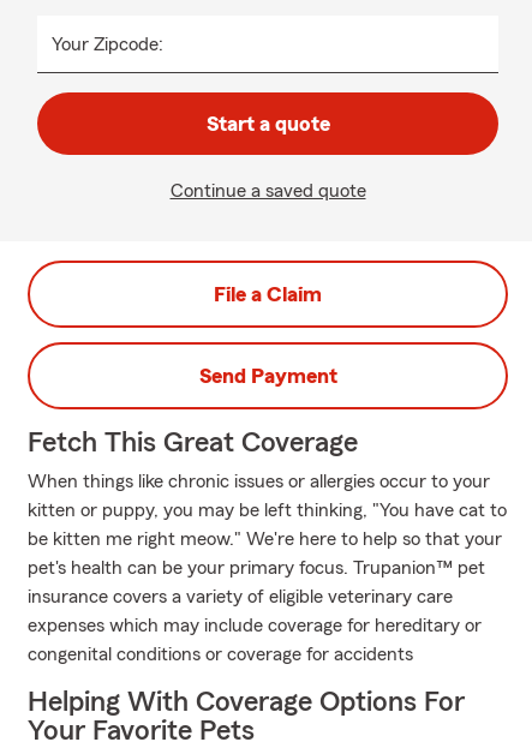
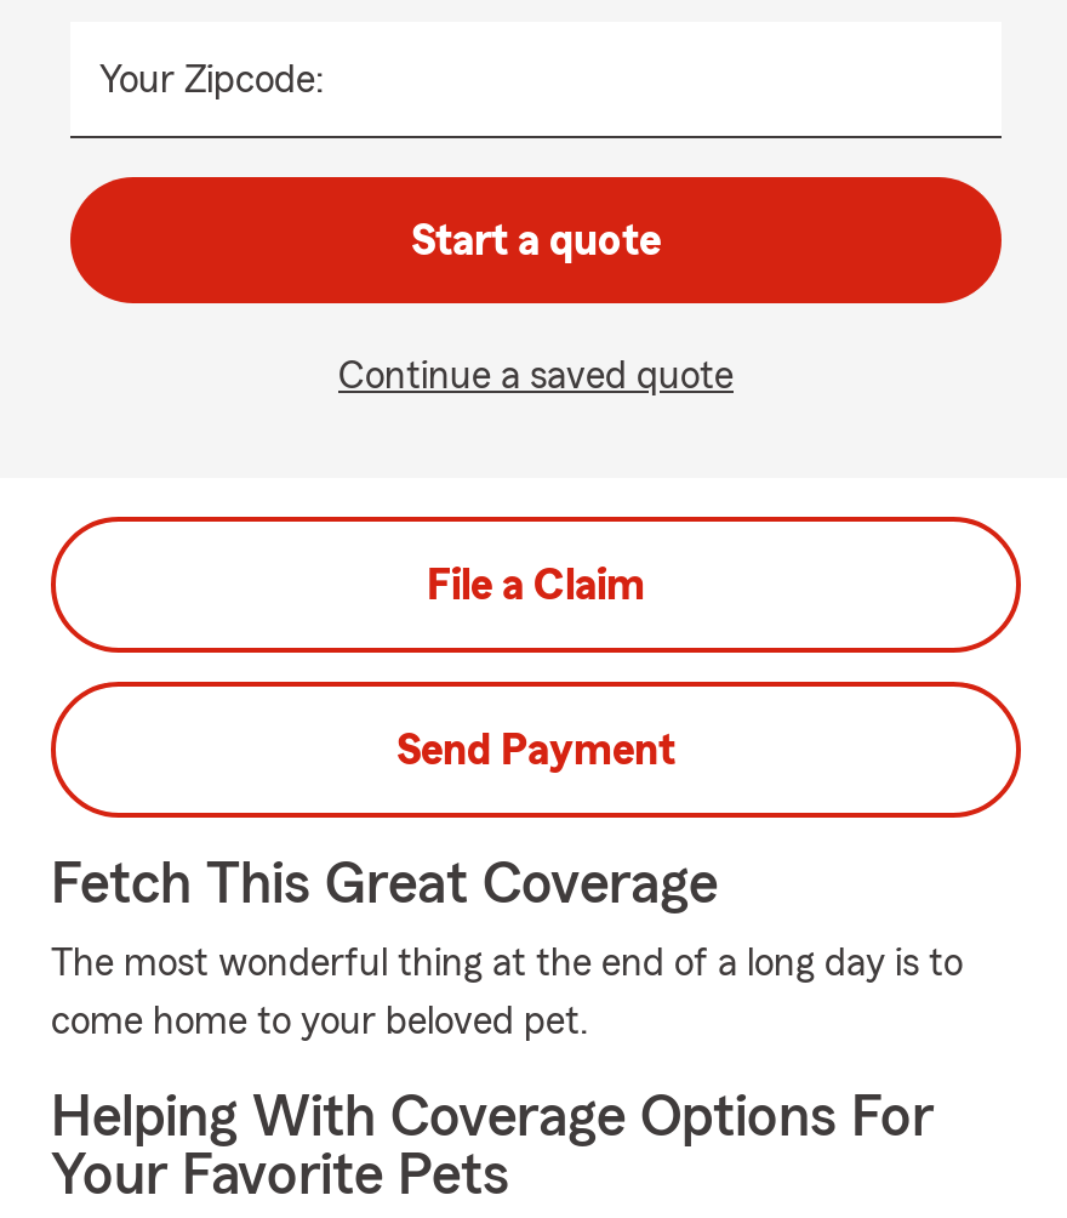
[28,472,507,664] When things like chronic issues or allergies occur to your | kitten or puppy, you may be left thinking, "You have cat to | be kitten me right meow." We're here to help so that your | pet's health can be your primary focus. Trupanion™ pet | insurance covers a variety of eligible veterinary care | expenses which may include coverage for hereditary or | congenital conditions or coverage for accidents -> [51,944,963,1041] The most wonderful thing at the end of a long day is to | come home to your beloved pet.

